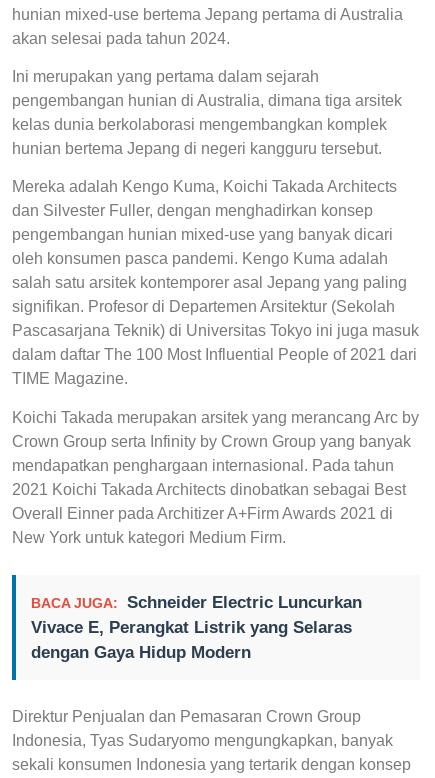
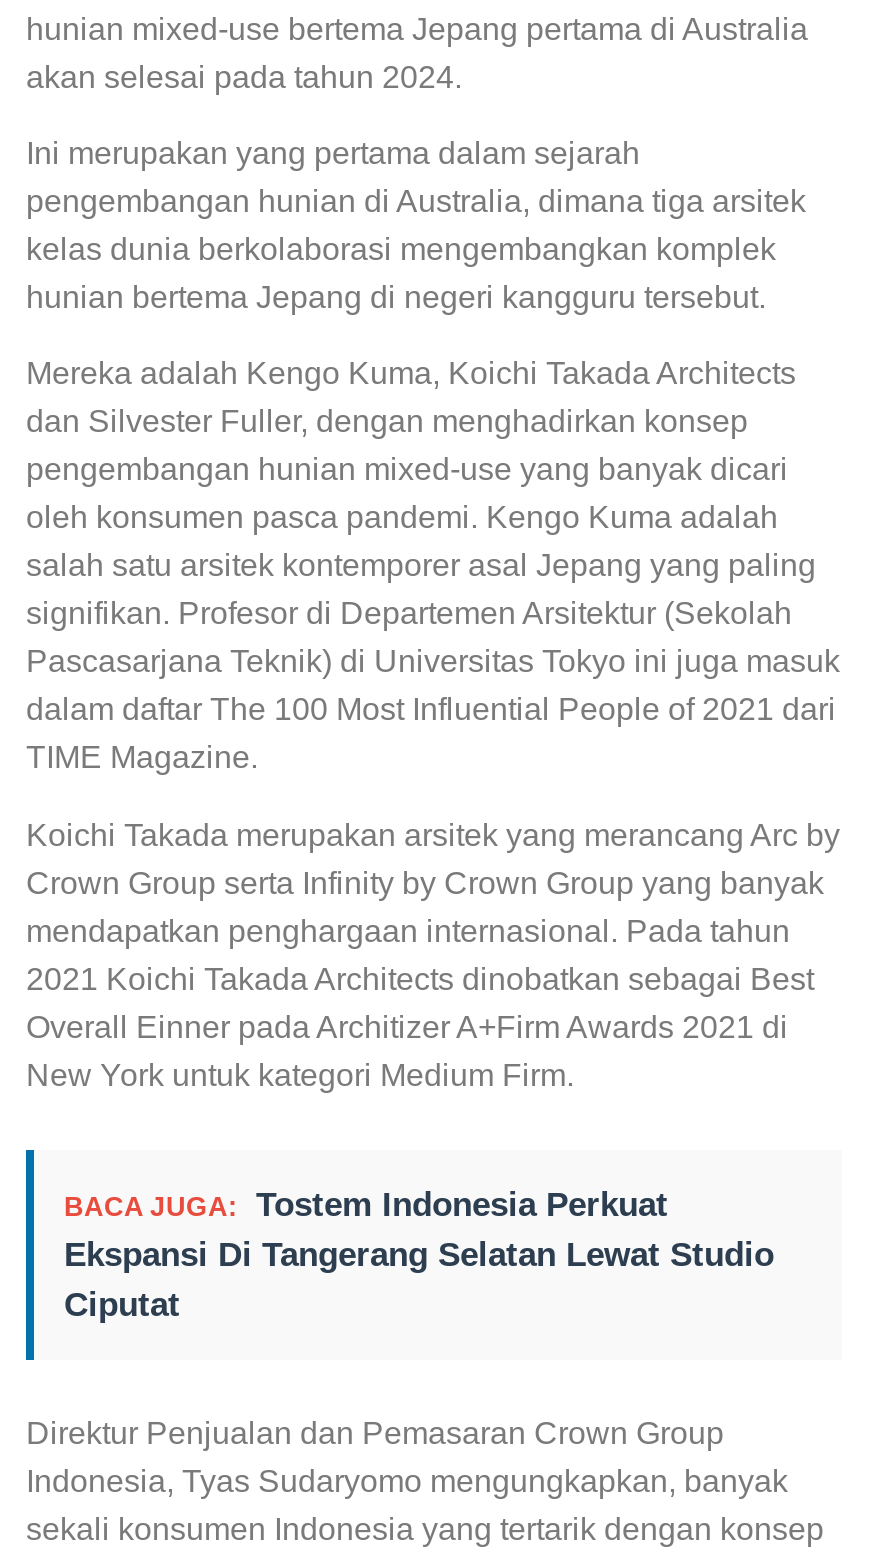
[31,593,362,662] BACA JUGA: Schneider Electric Luncurkan | Vivace E, Perangkat Listrik yang Selaras | dengan Gaya Hidup Modern -> [64,1185,774,1323] BACA JUGA: Tostem Indonesia Perkuat | Ekspansi Di Tangerang Selatan Lewat Studio | Ciputat

